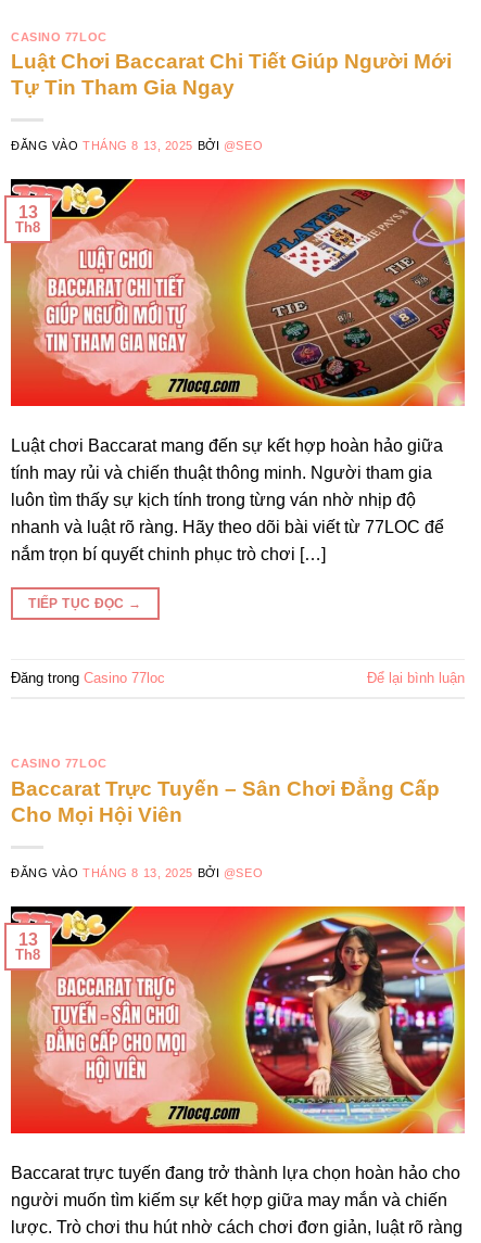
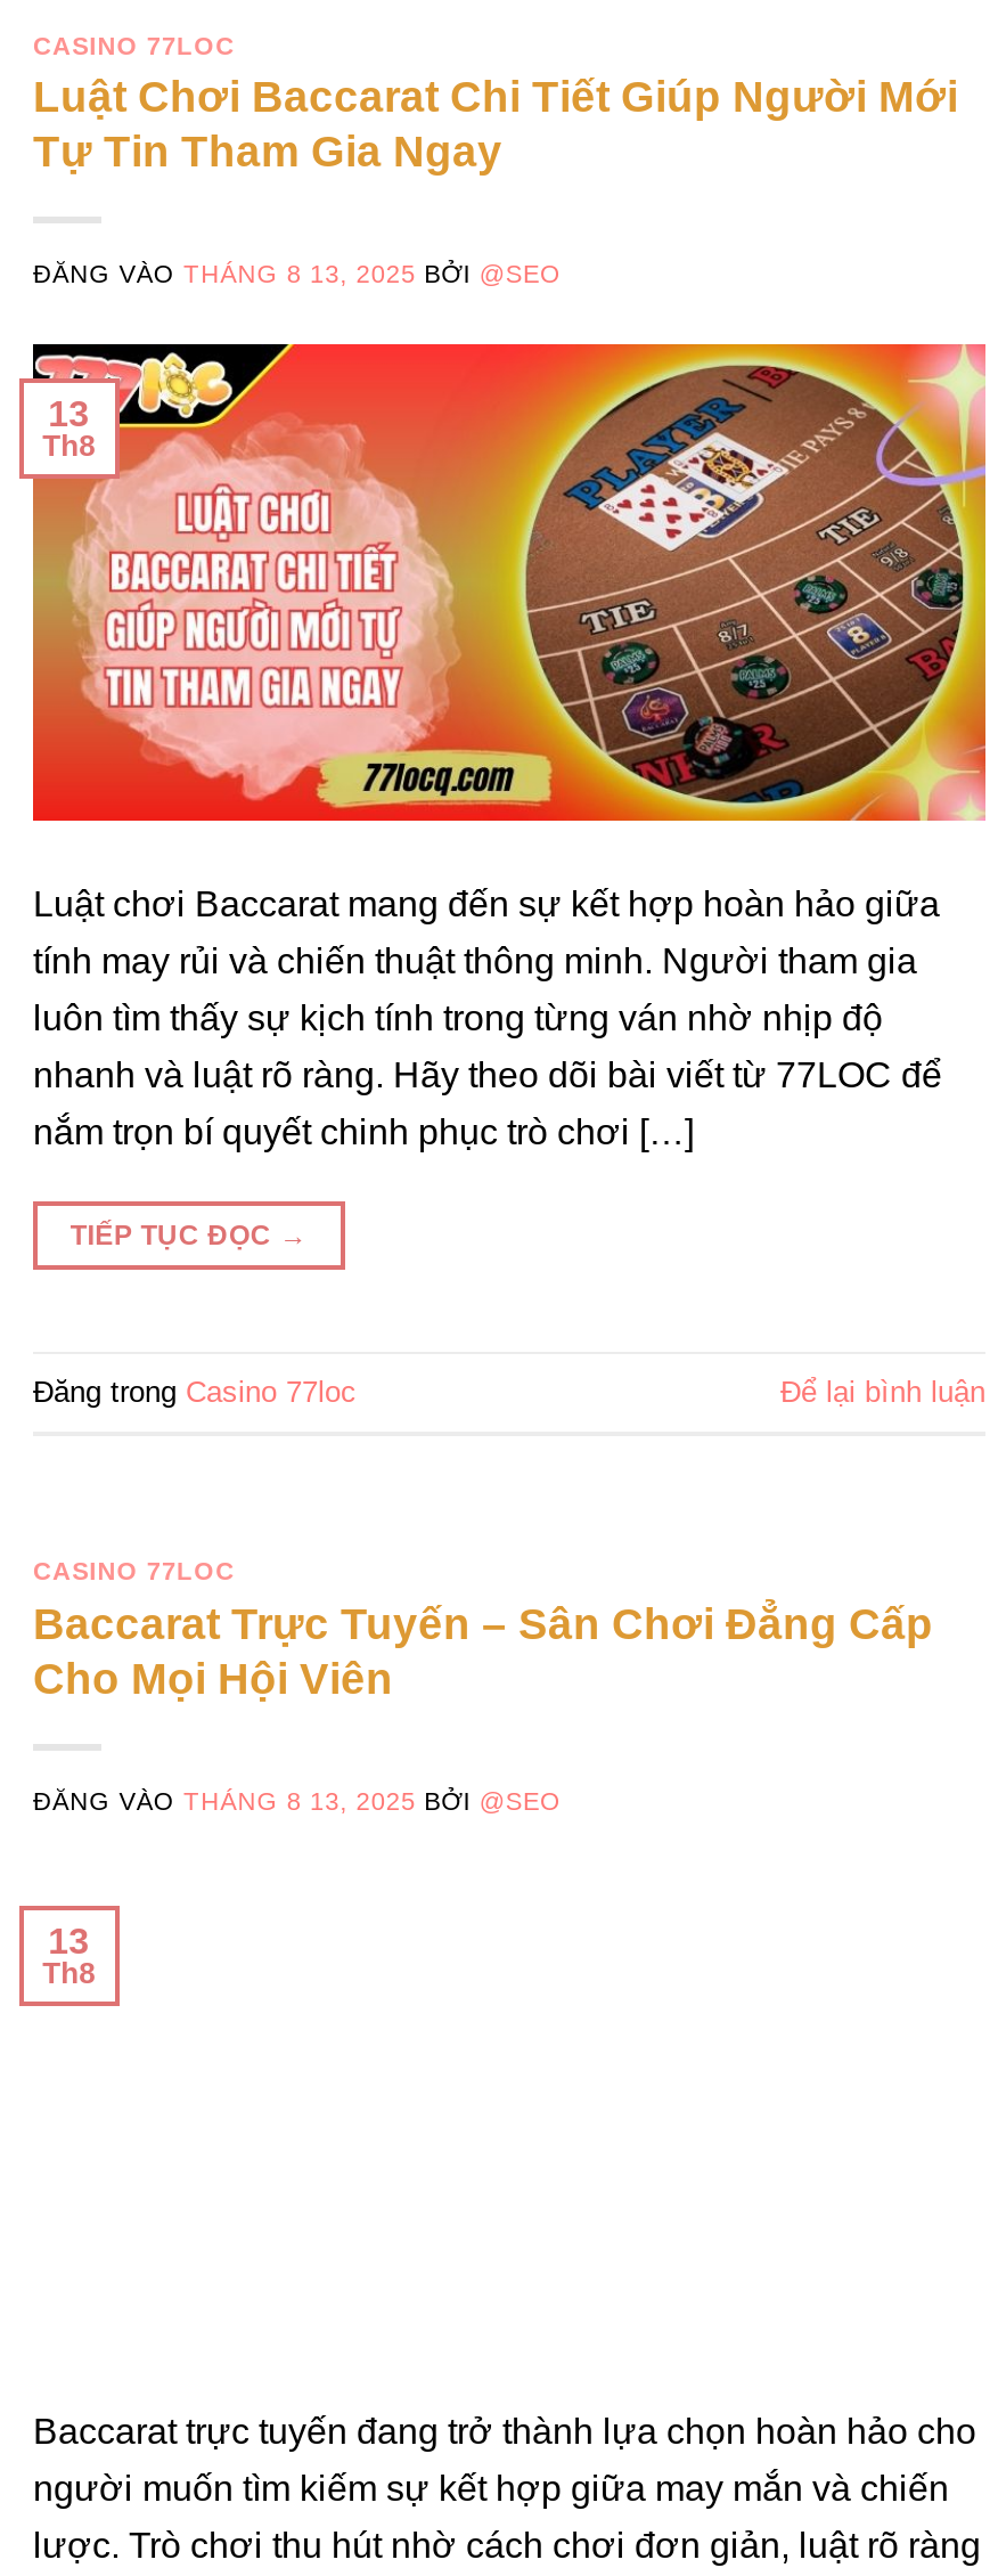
[10,905,466,1134] [image] -> none

